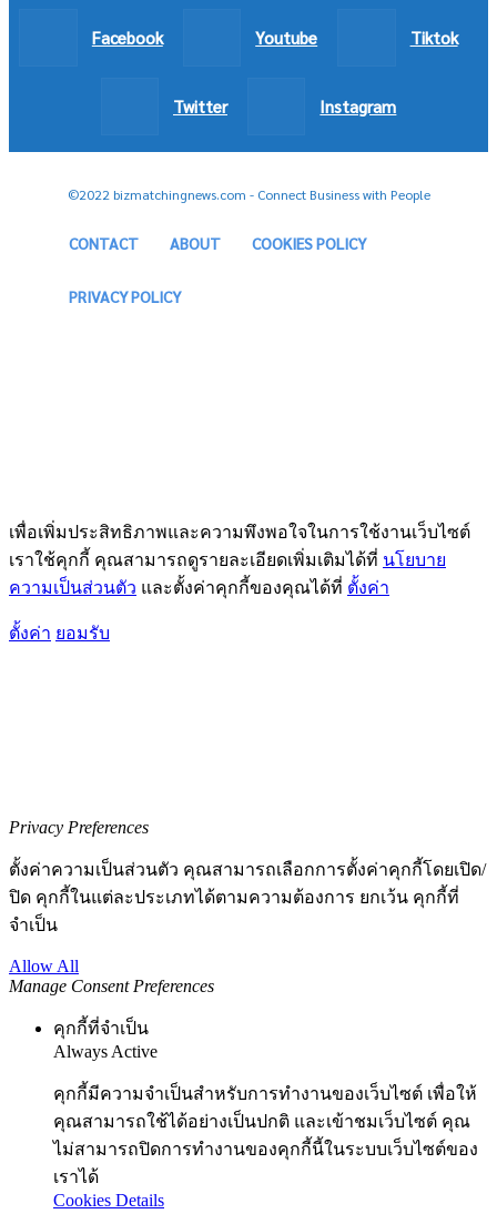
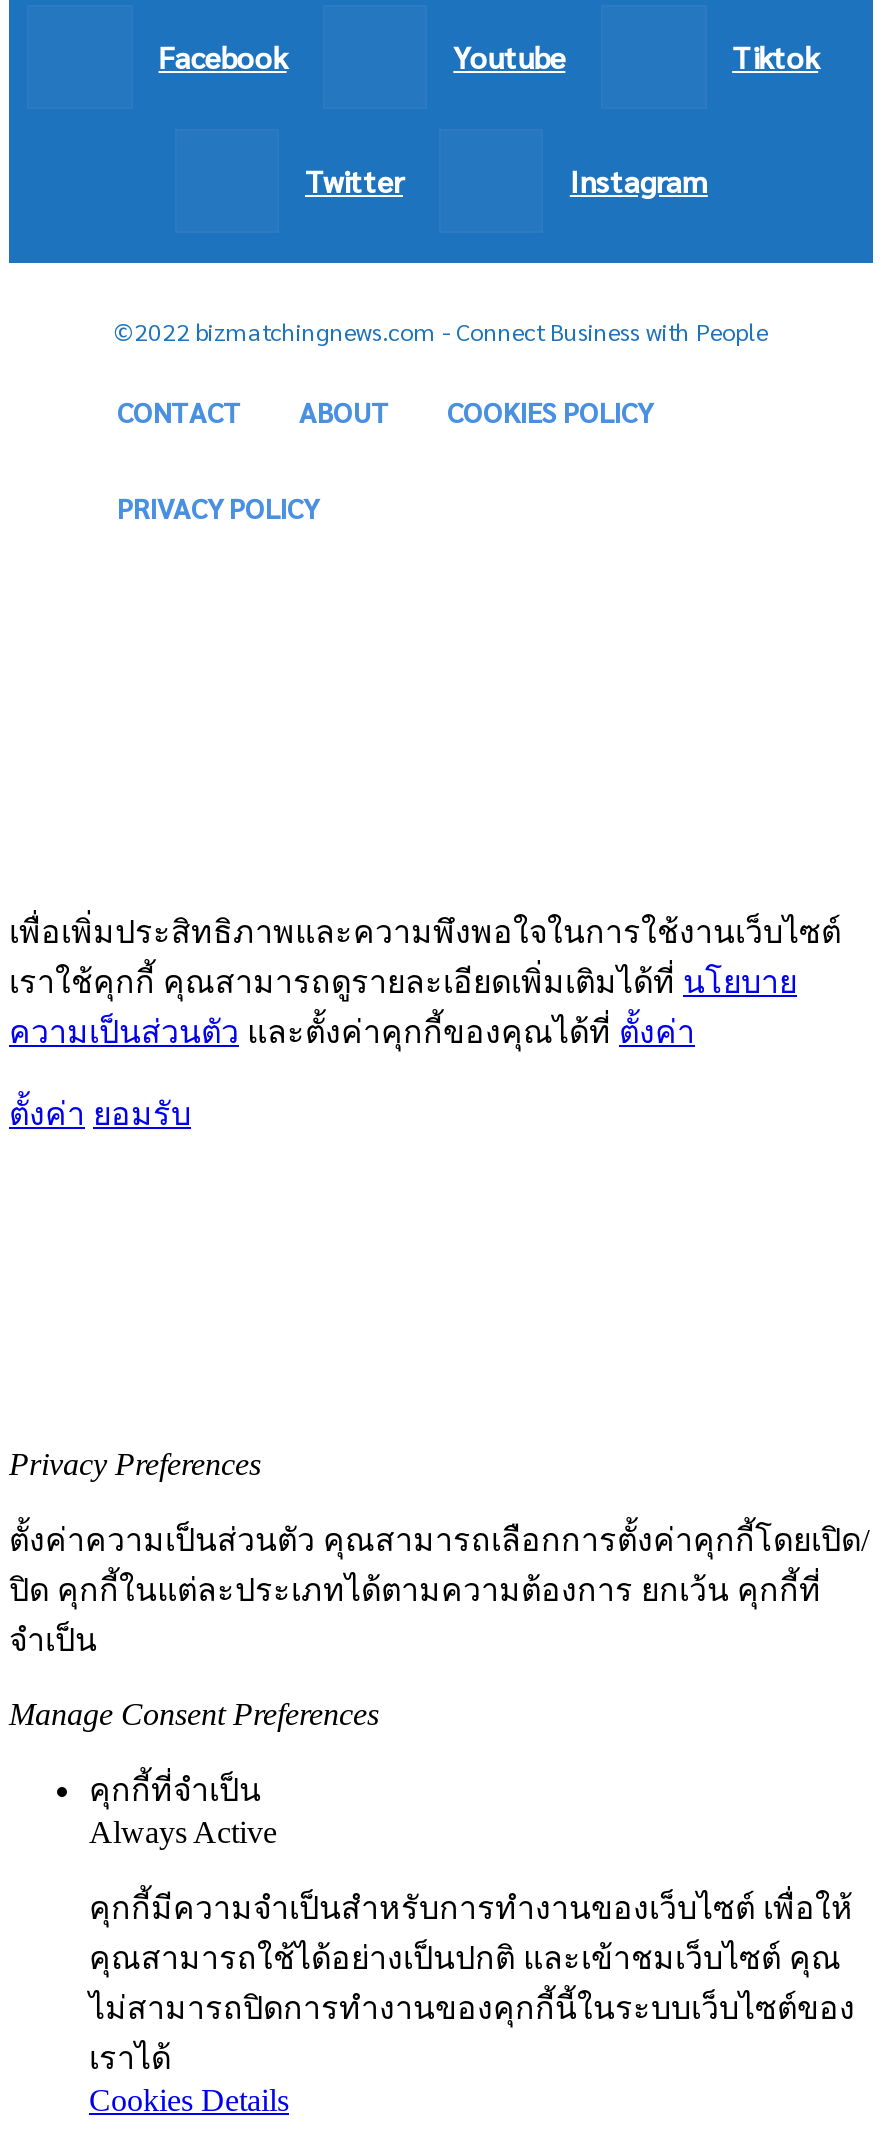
[9,957,79,976] Allow All -> none

